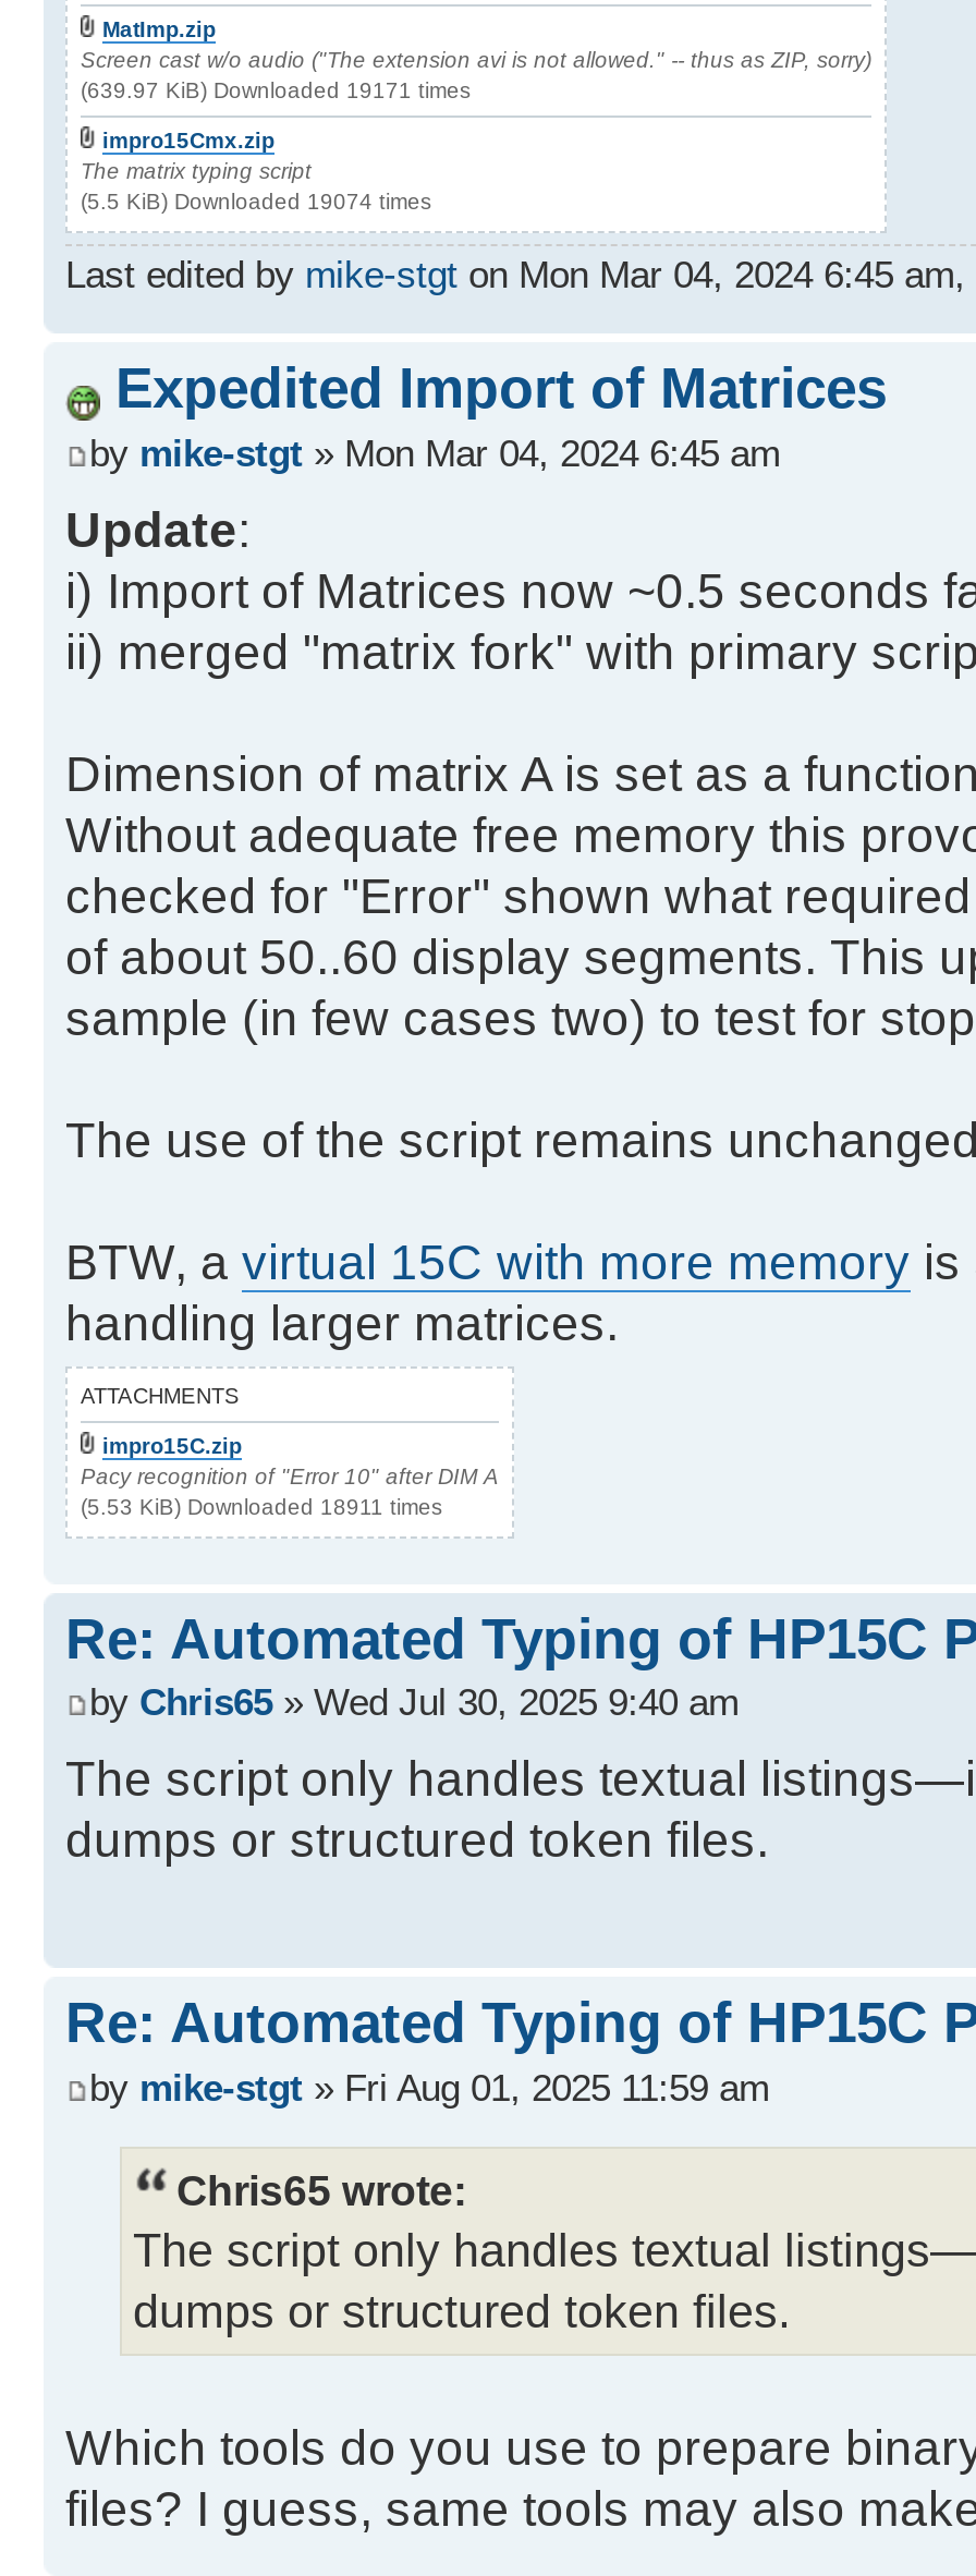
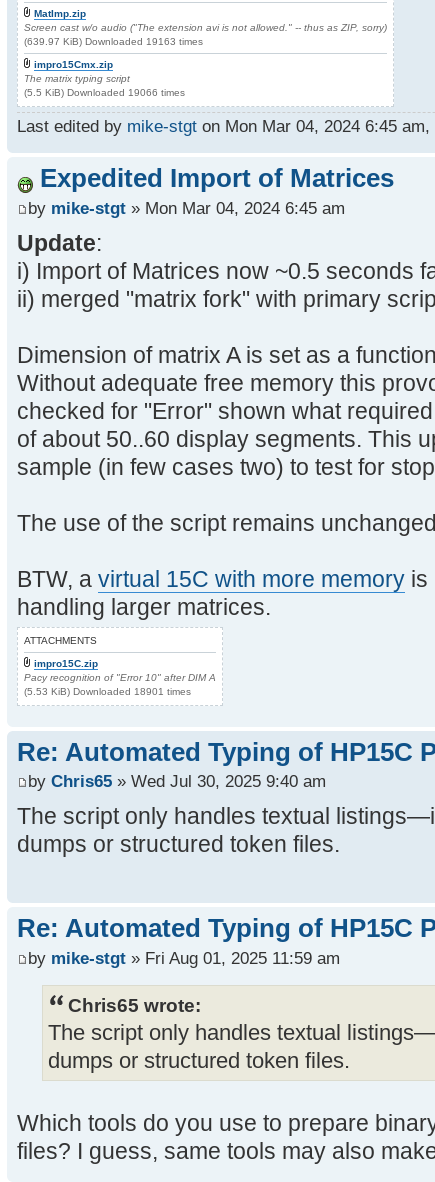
[81,79,471,103] (639.97 KiB) Downloaded 19171 times -> [24,36,203,47] (639.97 KiB) Downloaded 19163 times
[81,190,431,214] (5.5 KiB) Downloaded 19074 times -> [24,87,185,98] (5.5 KiB) Downloaded 19066 times
[81,1494,442,1518] (5.53 KiB) Downloaded 18911 times -> [24,686,191,697] (5.53 KiB) Downloaded 18901 times

